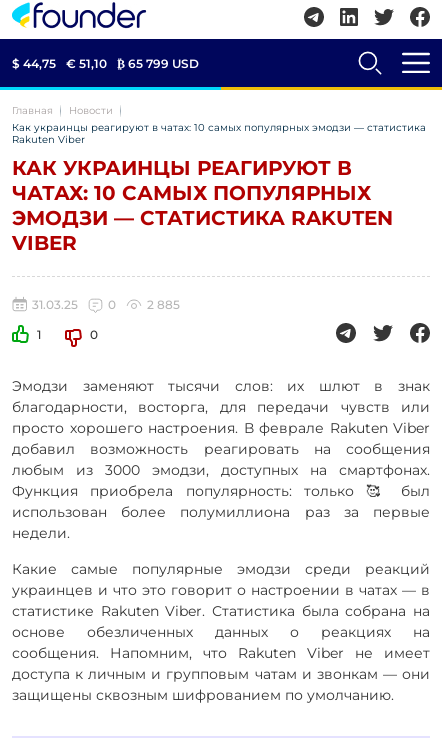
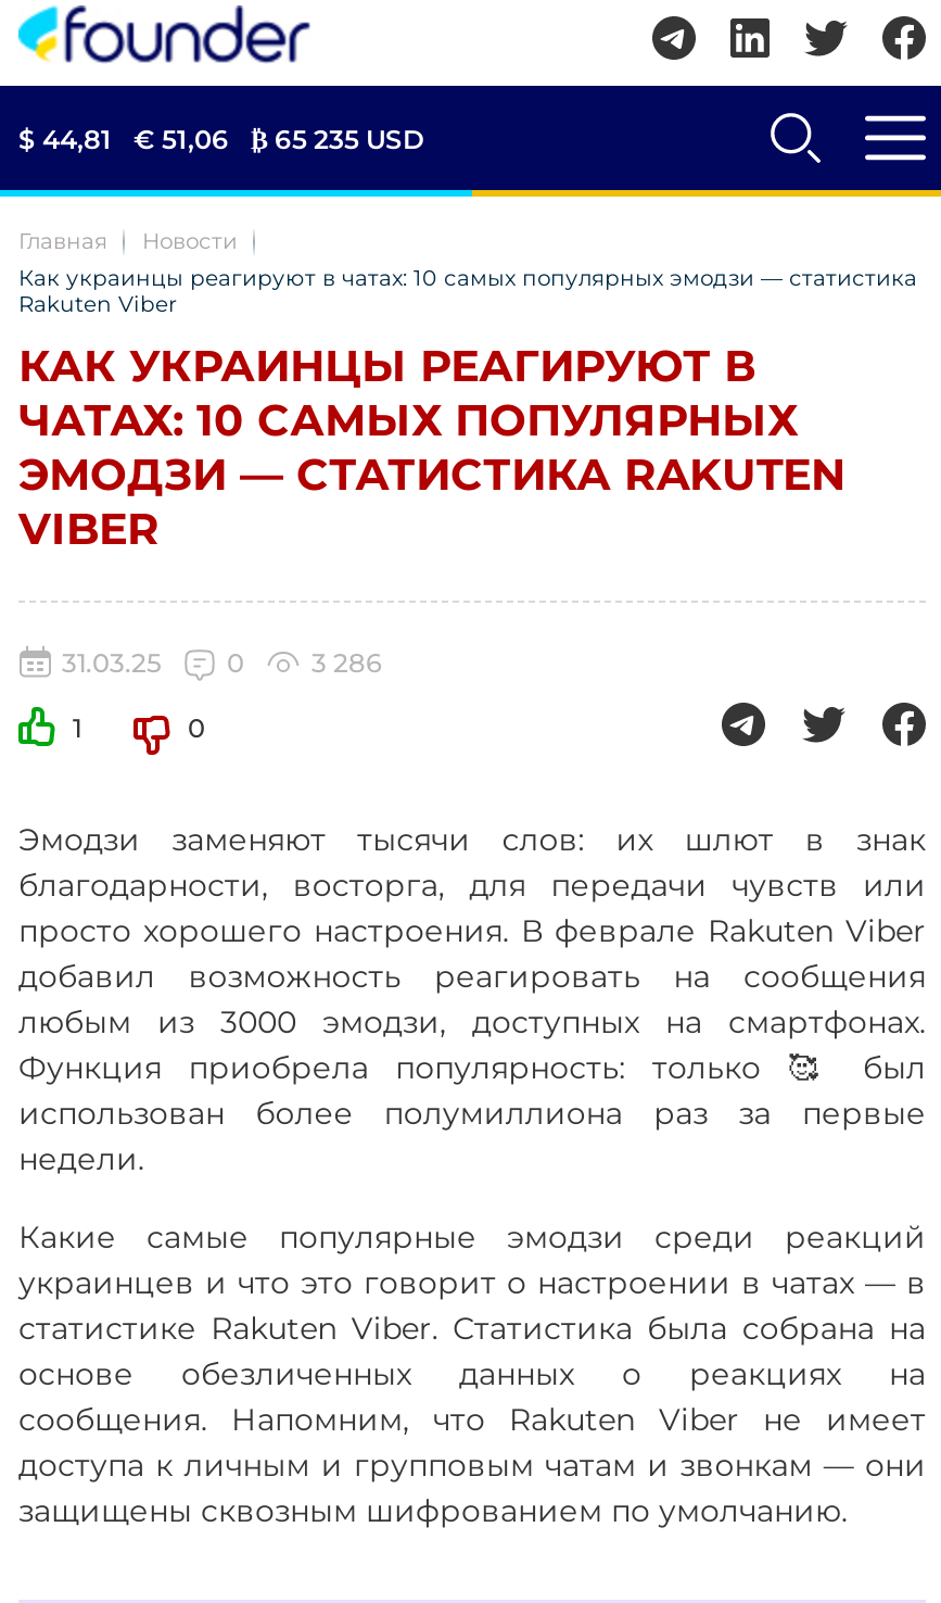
[12,55,56,70] $ 44,75 -> [18,122,112,154] $ 44,81
[66,55,107,70] € 51,10 -> [133,122,229,154] € 51,06
[117,55,199,70] ₿ 65 799 USD -> [251,122,424,154] ₿ 65 235 USD
[147,297,180,312] 2 885 -> [311,646,381,679] 3 286

